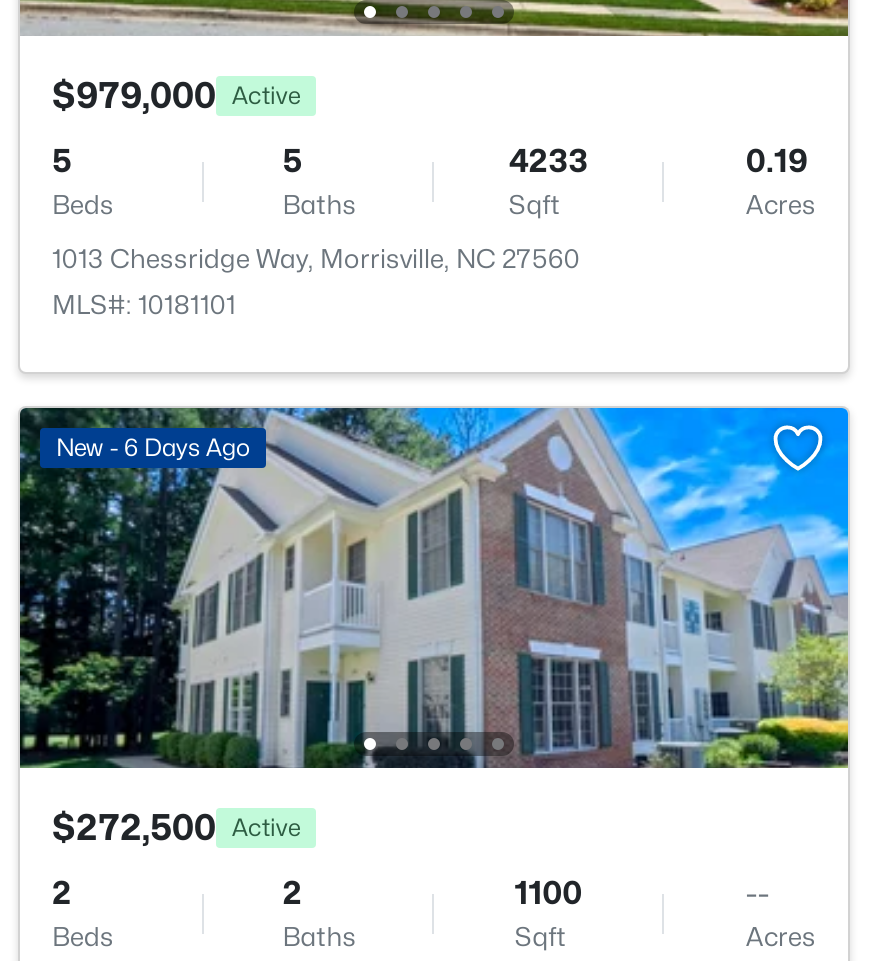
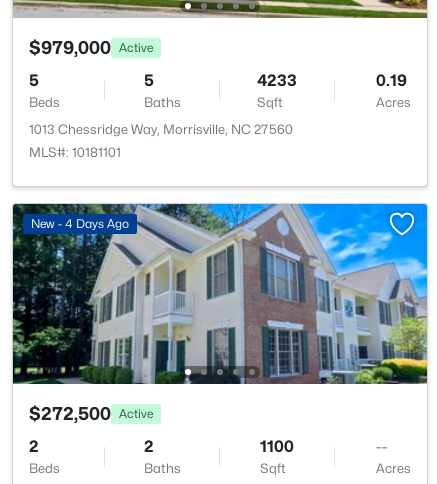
[56,432,250,462] New - 6 Days Ago -> [31,216,129,231] New - 4 Days Ago

